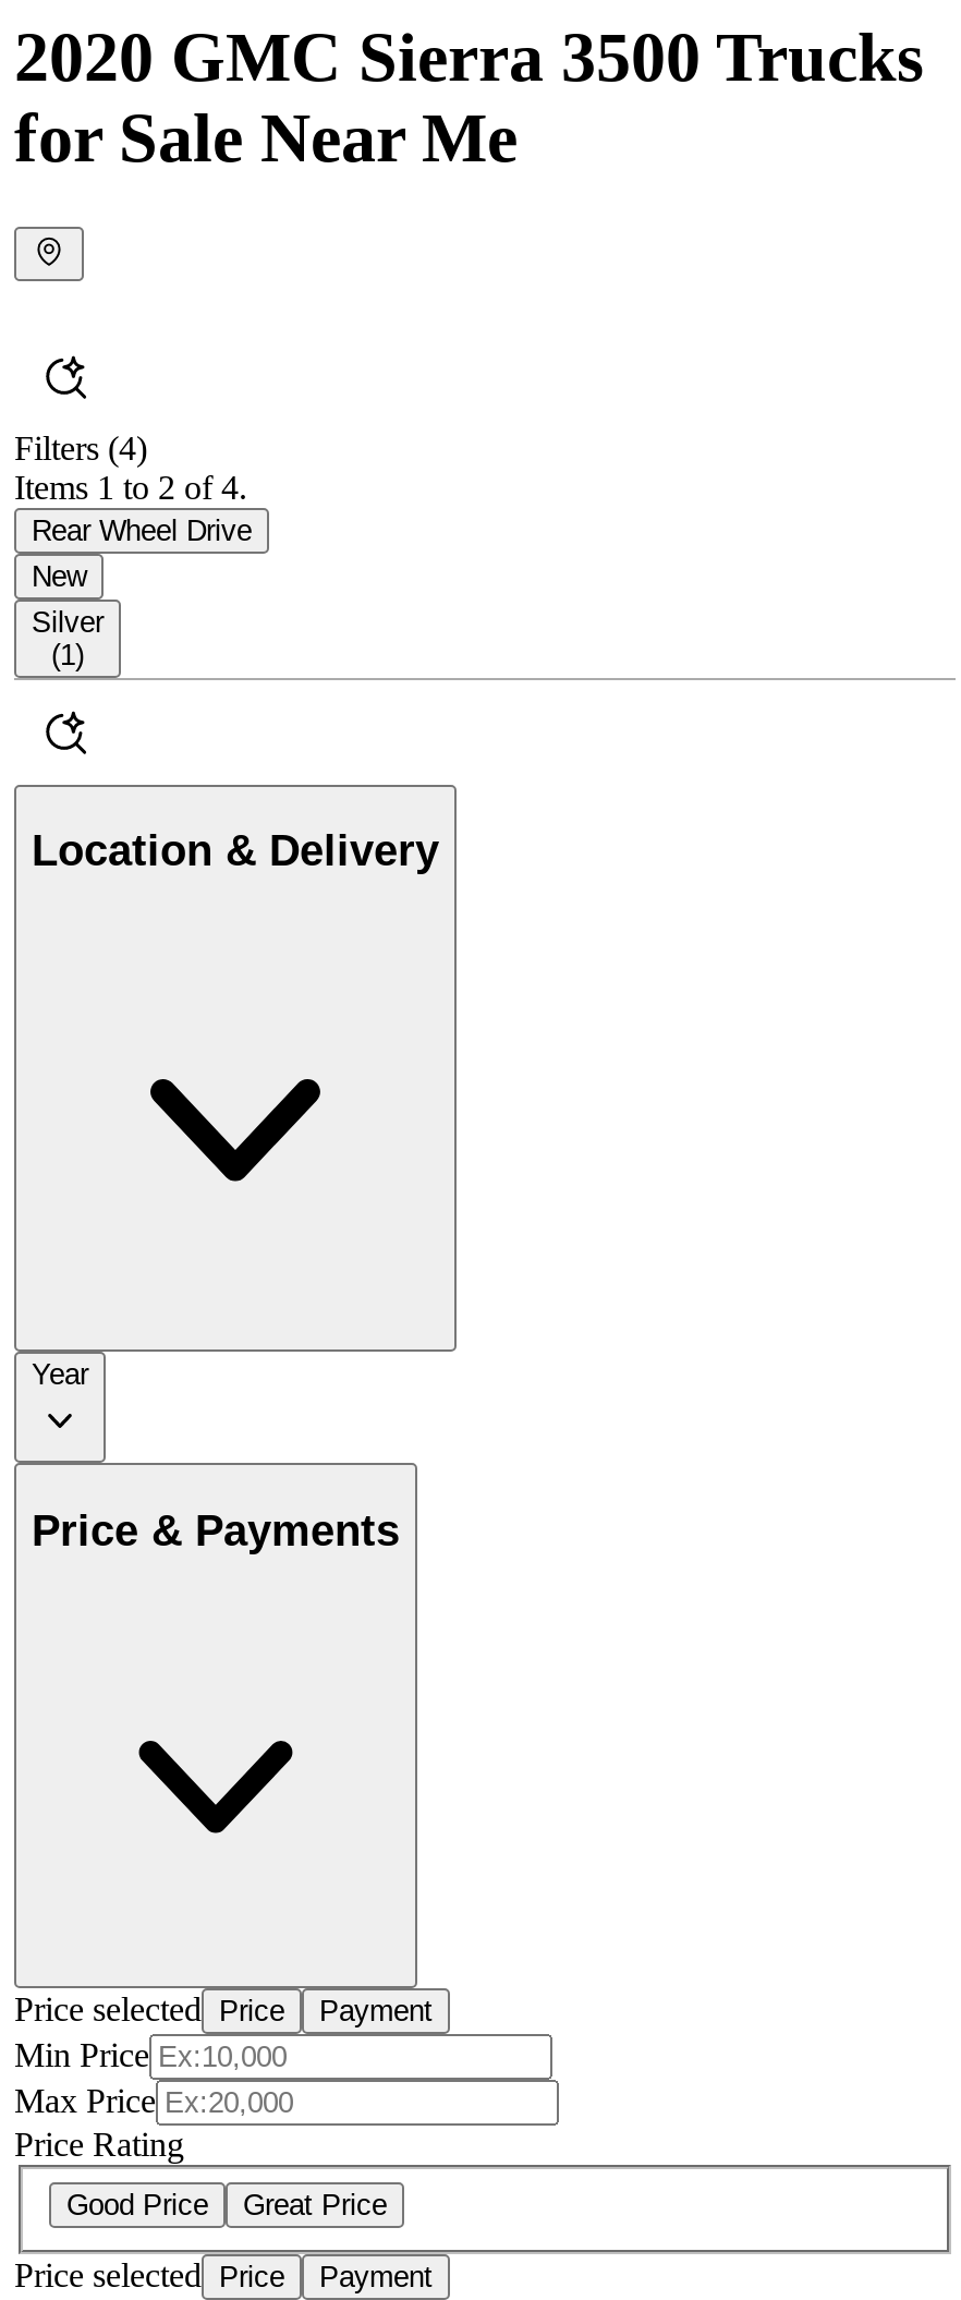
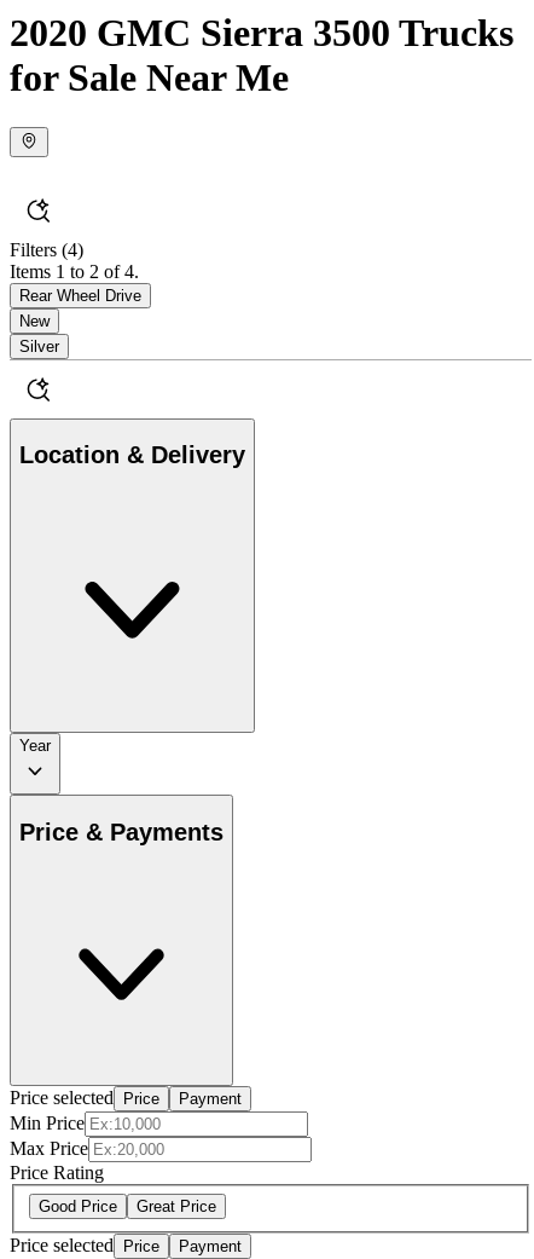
[51,639,84,671] (1) -> none

